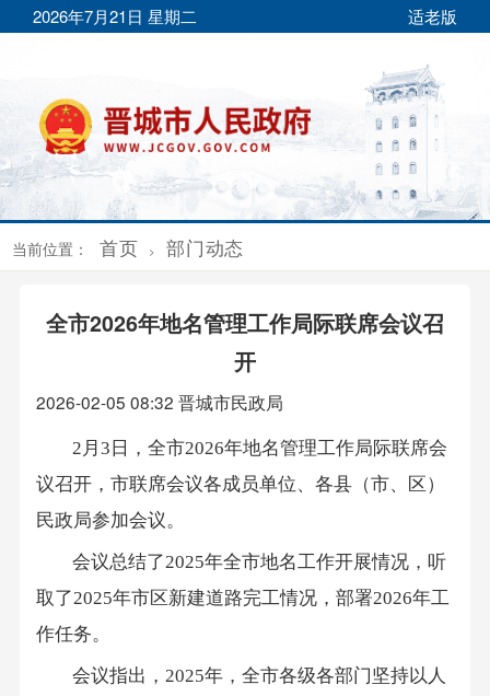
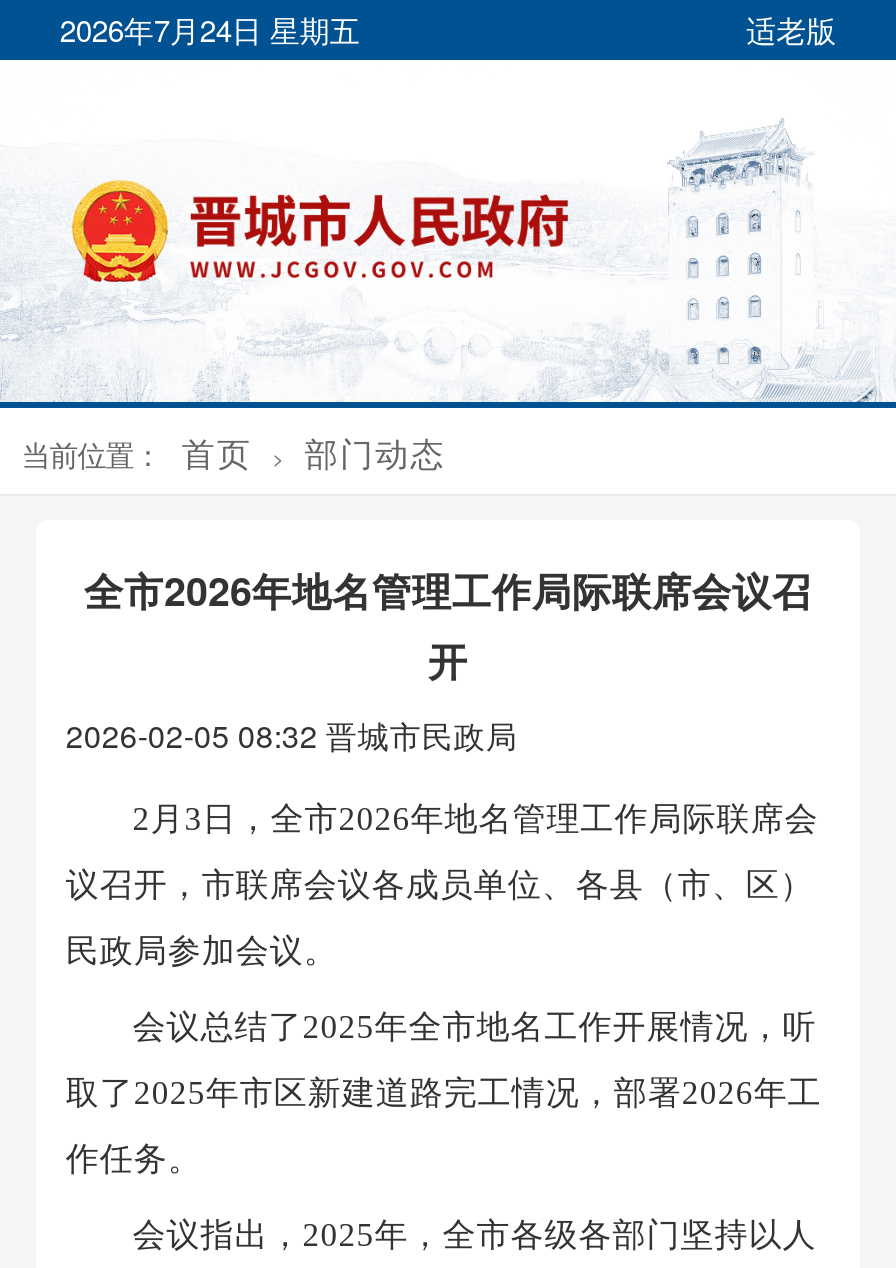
[33,4,197,27] 2026年7月21日 星期二 -> [60,8,360,50] 2026年7月24日 星期五

